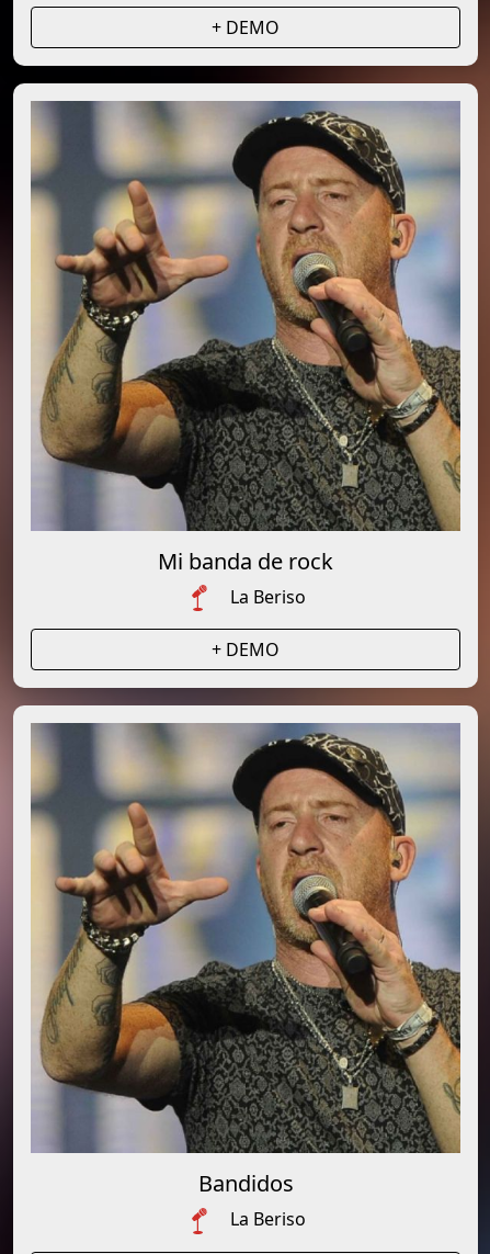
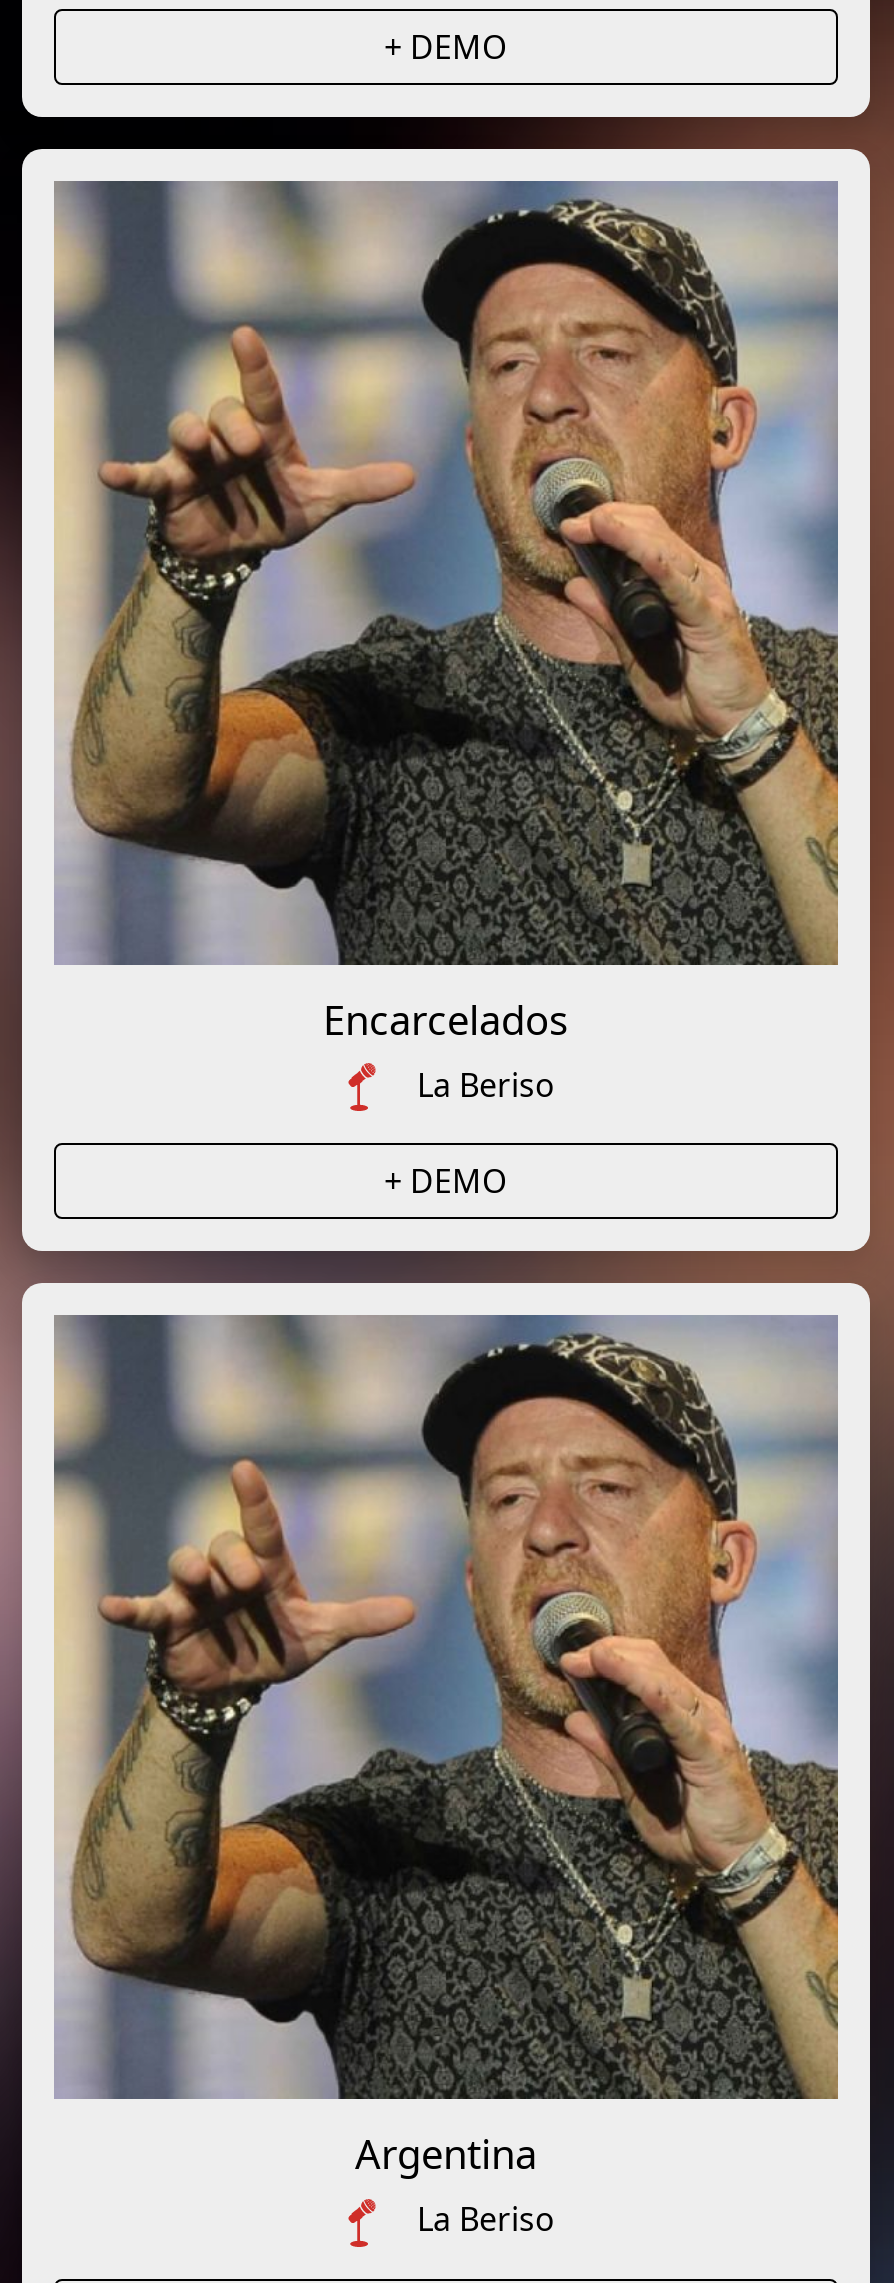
[158,546,333,576] Mi banda de rock -> [323,992,569,1046] Encarcelados
[198,1169,293,1198] Bandidos -> [355,2128,537,2182] Argentina

